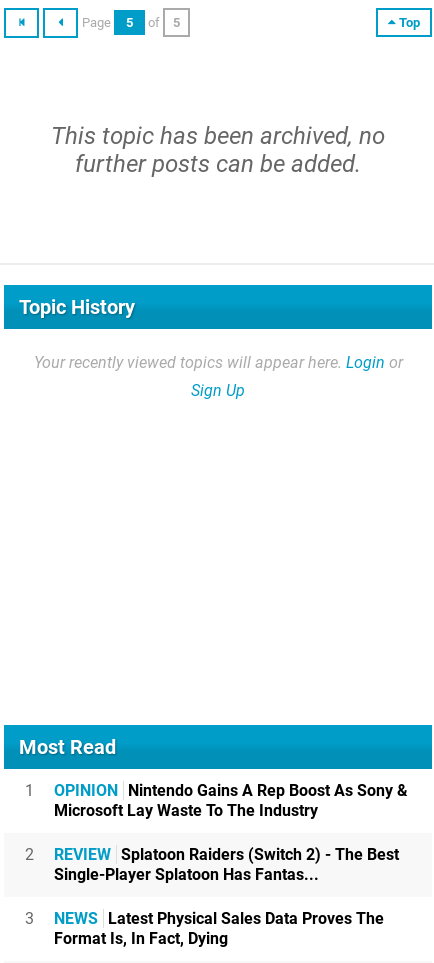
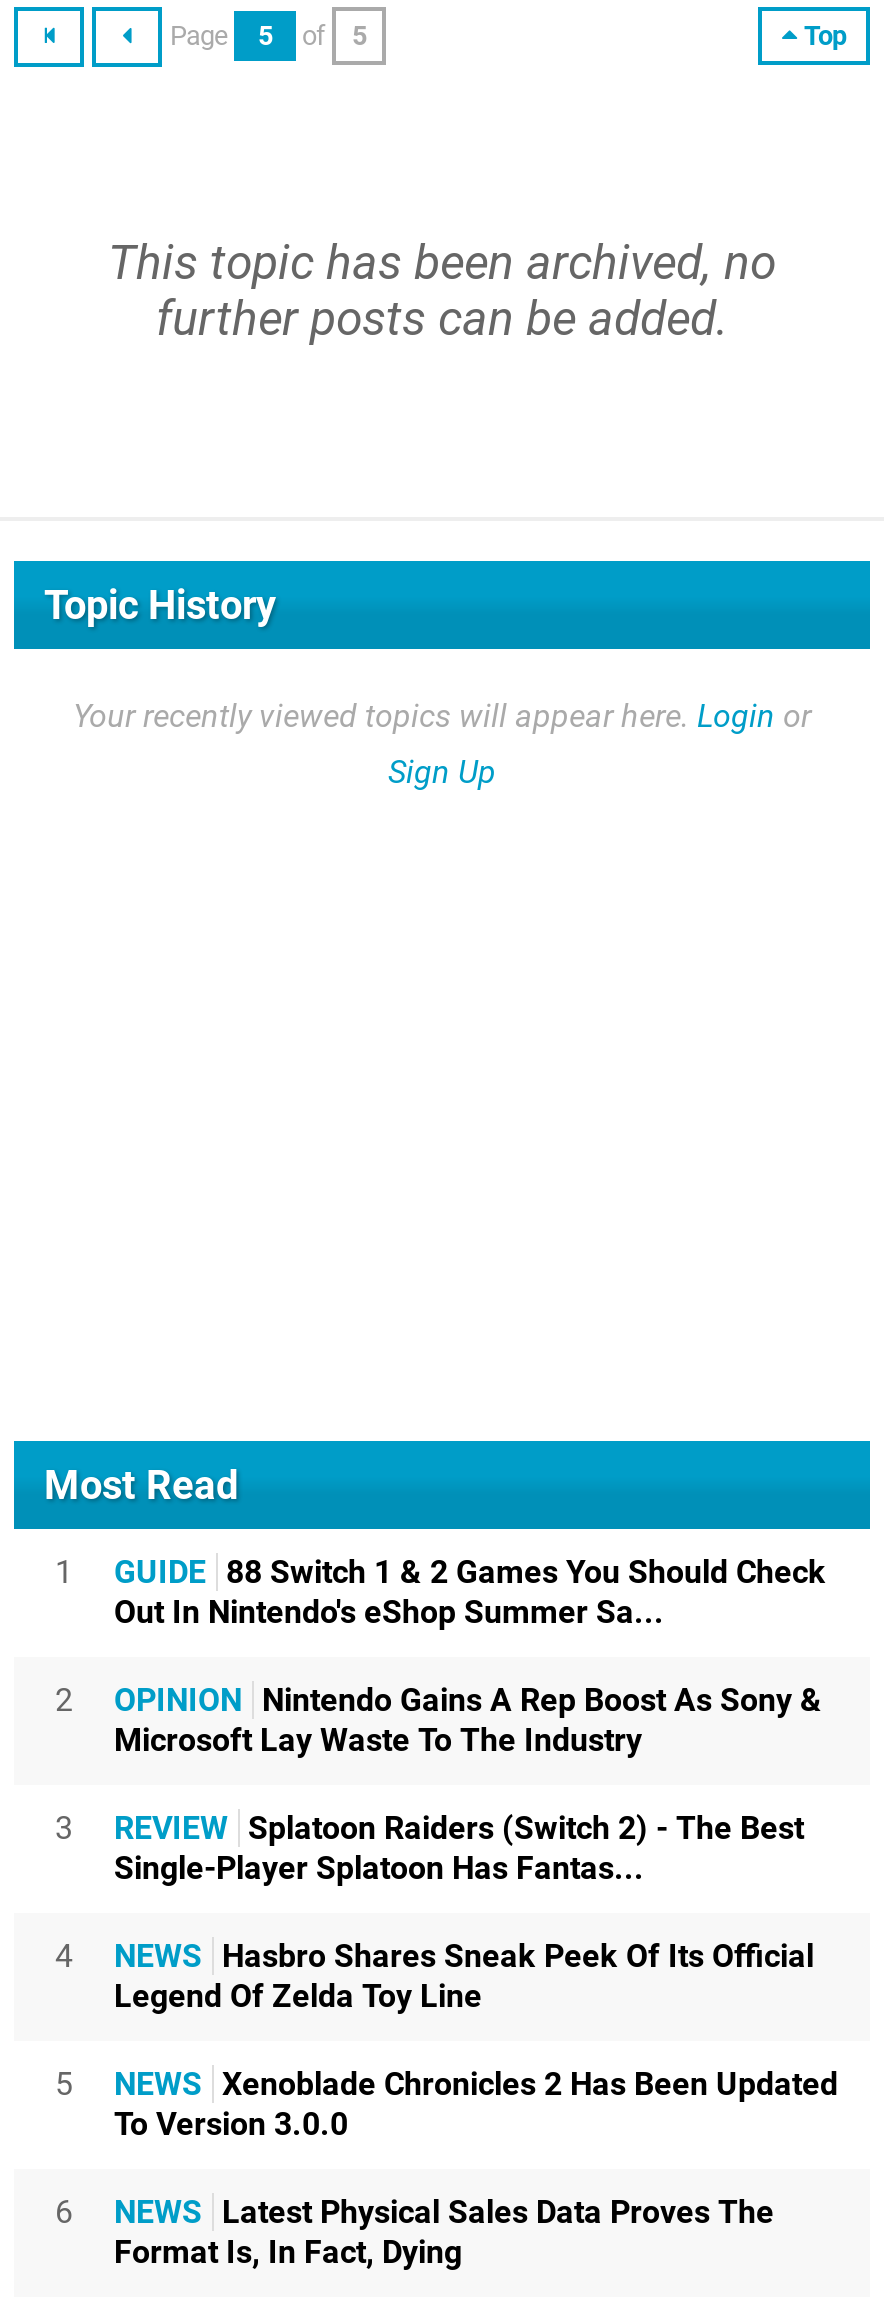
none -> [55,1553,826,1719] GUIDE 88 Switch 1 & 2 Games You Should Check | Out In Nintendo's eShop Summer Sa... | 2
[24,845,399,864] 2 REVIEW Splatoon Raiders (Switch 2) - The Best -> [55,1809,804,1847] 3 REVIEW Splatoon Raiders (Switch 2) - The Best
[24,909,33,928] 3 -> [55,1937,838,2231] 4 | NEWS Hasbro Shares Sneak Peek Of Its Official | Legend Of Zelda Toy Line | 5 | NEWS Xenoblade Chronicles 2 Has Been Updated | To Version 3.0.0 | 6

